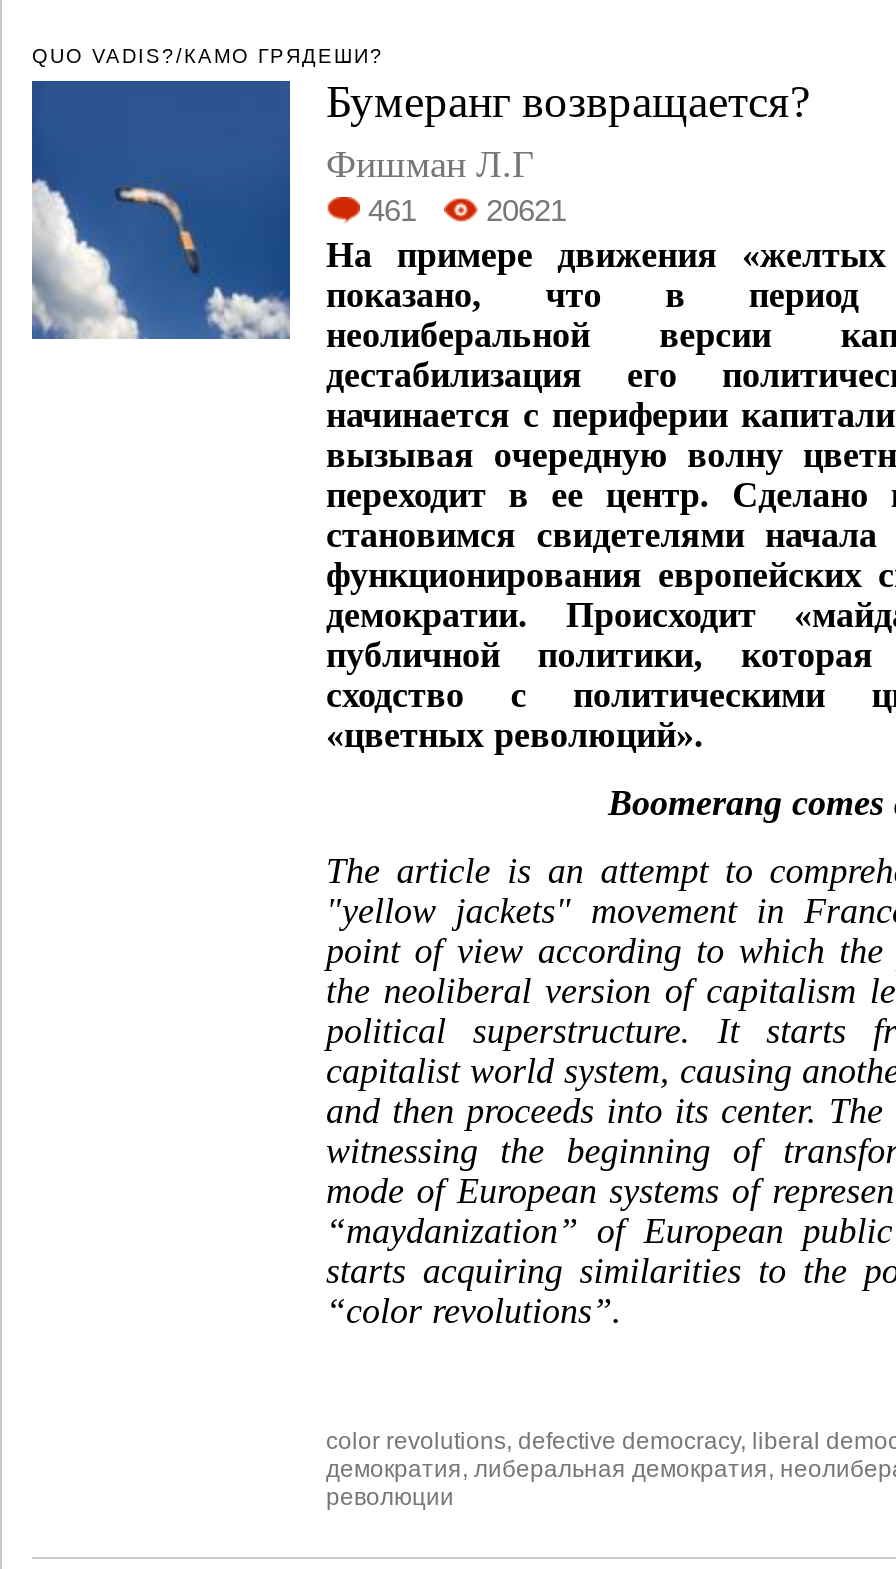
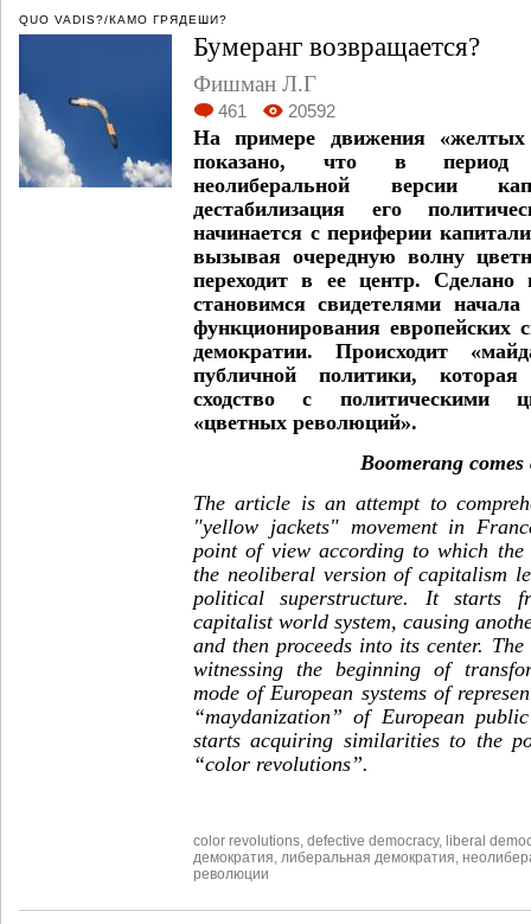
[486,194,566,228] 20621 -> [288,101,335,121] 20592

